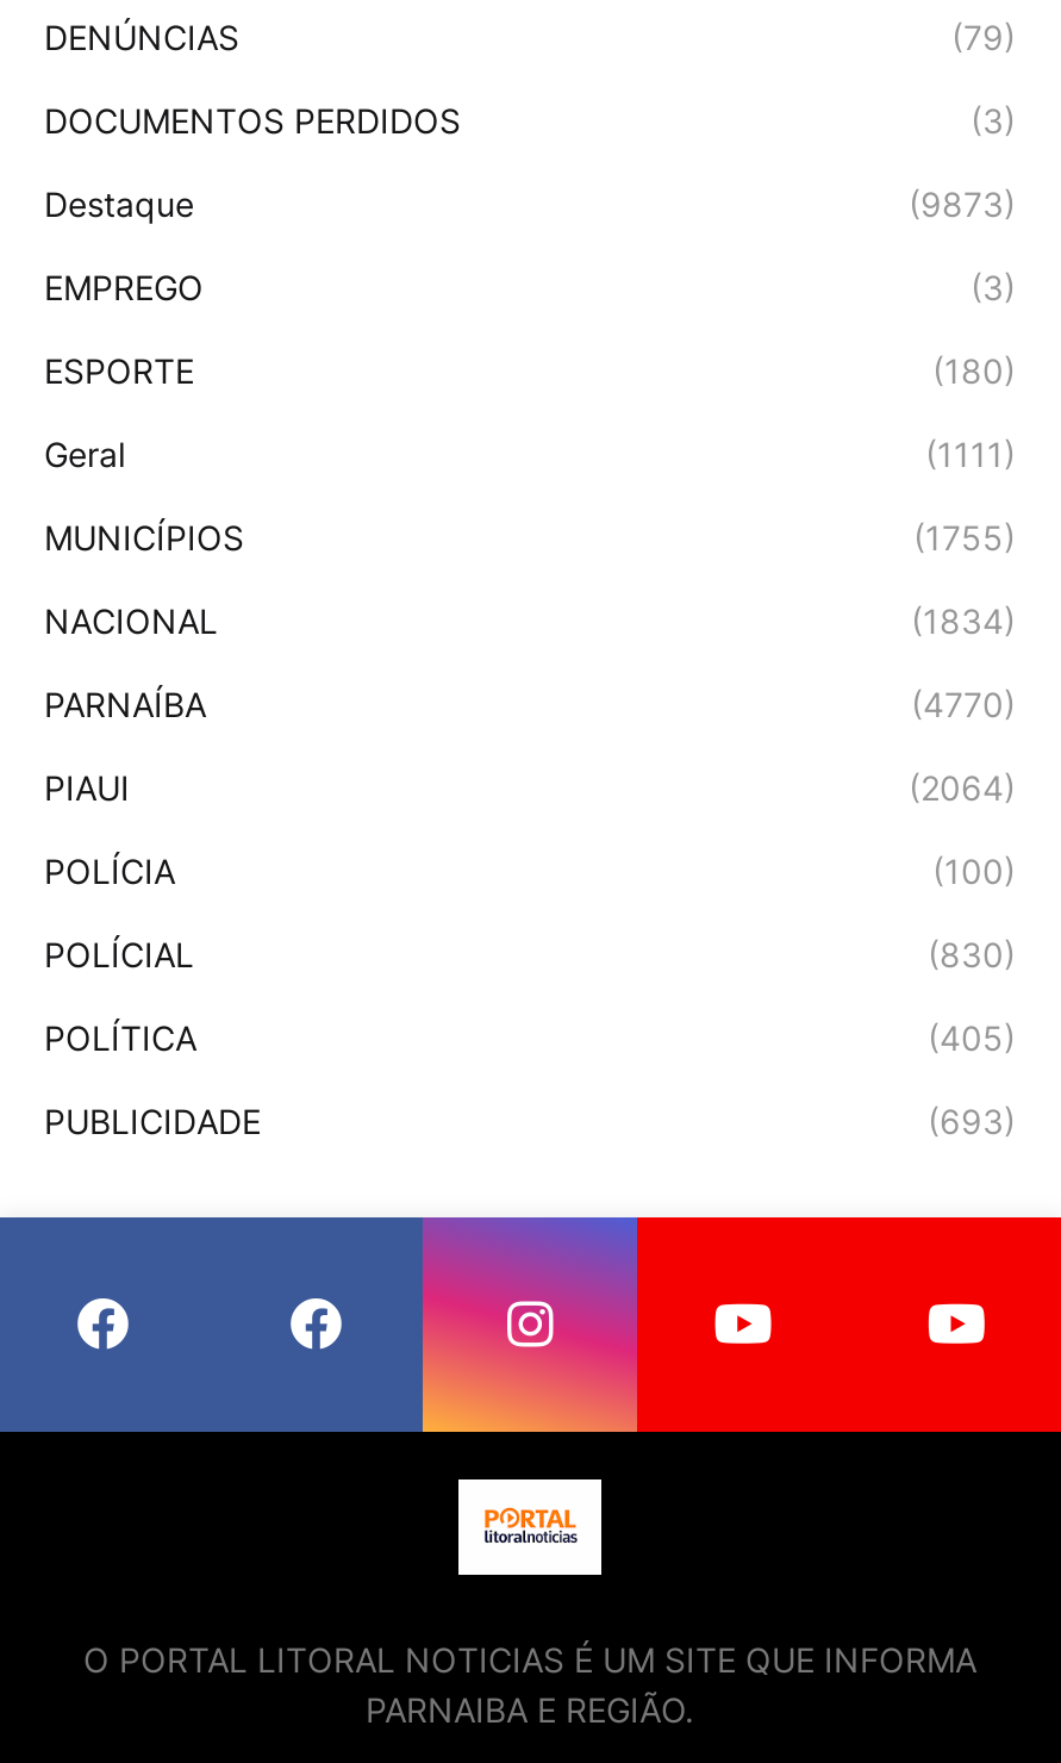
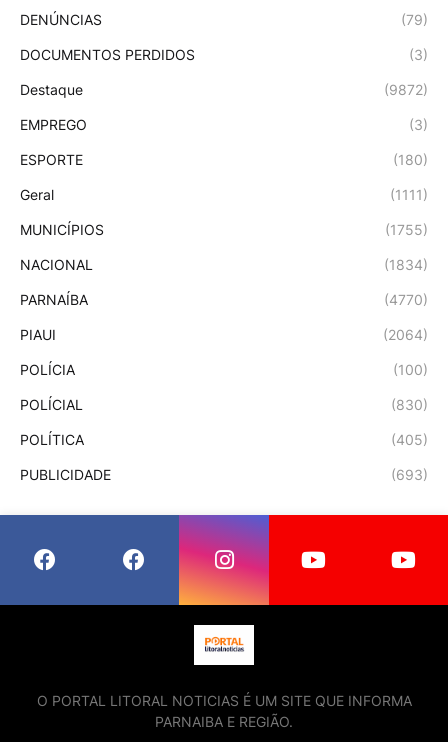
[909,184,1016,224] (9873) -> [384,81,428,98] (9872)

